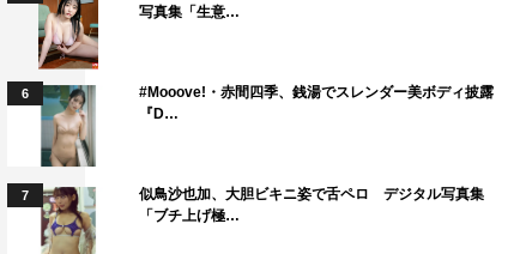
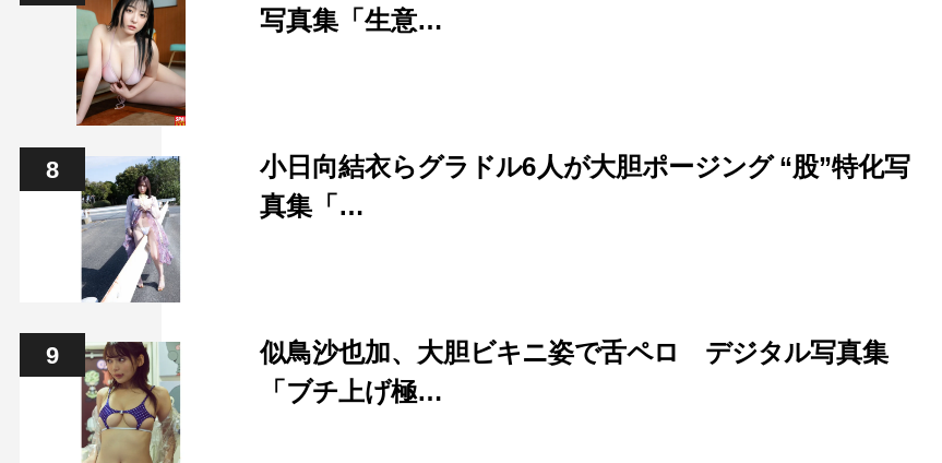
[22,83,494,168] [image] | 6 | #Mooove!・赤間四季、銭湯でスレンダー美ボディ披露 | 『D… -> [46,152,910,304] [image] | 8 | 小日向結衣らグラドル6人が大胆ポージング “股”特化写 | 真集「…
[22,188,29,202] 7 -> [46,342,59,368] 9

